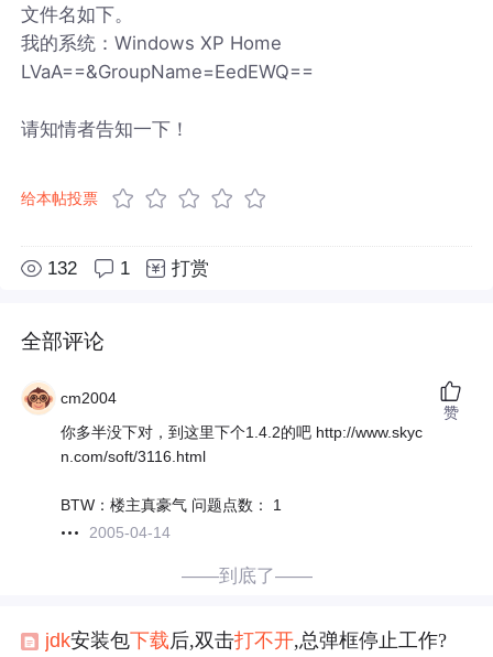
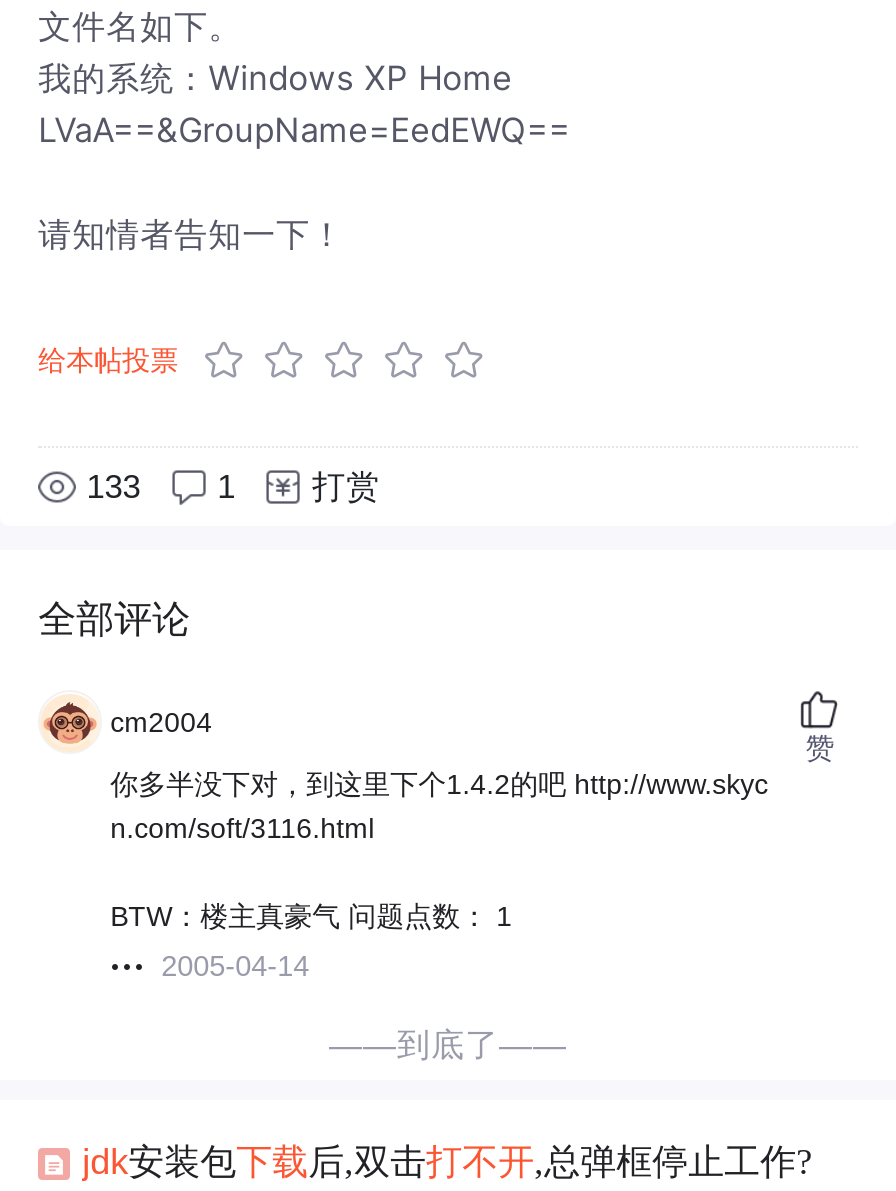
[48,258,77,279] 132 -> [86,469,140,507] 133

